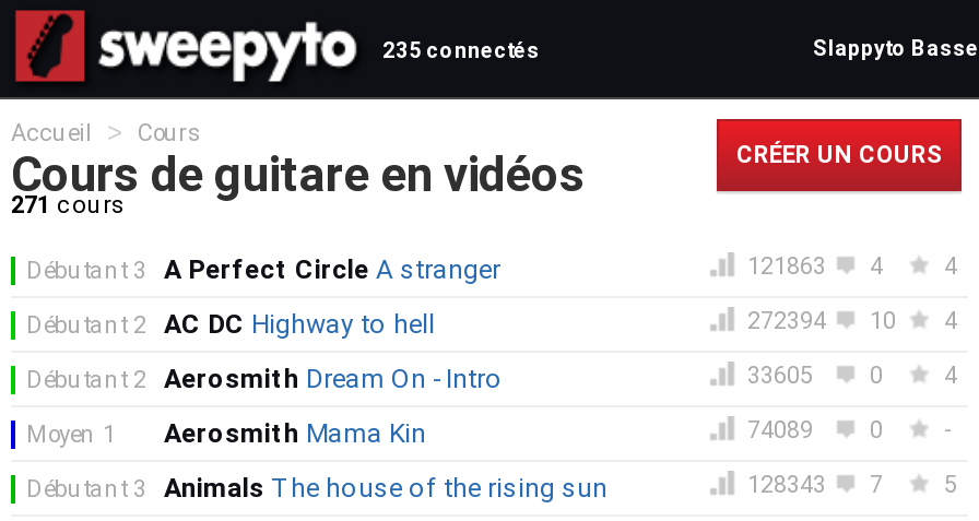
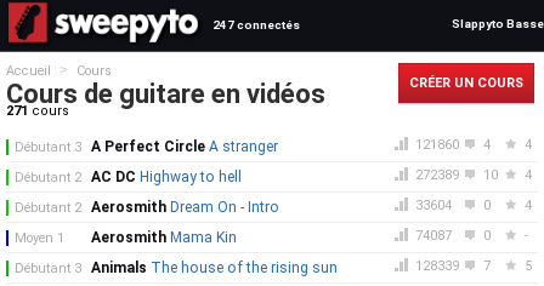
[382,38,540,62] 235 connectés -> [212,18,300,32] 247 connectés
[747,252,883,281] 121863 4 -> [415,137,491,153] 121860 4
[747,307,957,335] 272394 10 4 -> [415,167,532,183] 272389 10 4
[747,362,883,390] 33605 0 -> [415,198,491,213] 33604 0
[747,416,883,445] 74089 0 -> [415,228,491,244] 74087 0
[747,471,883,499] 128343 7 -> [415,258,491,274] 128339 7

